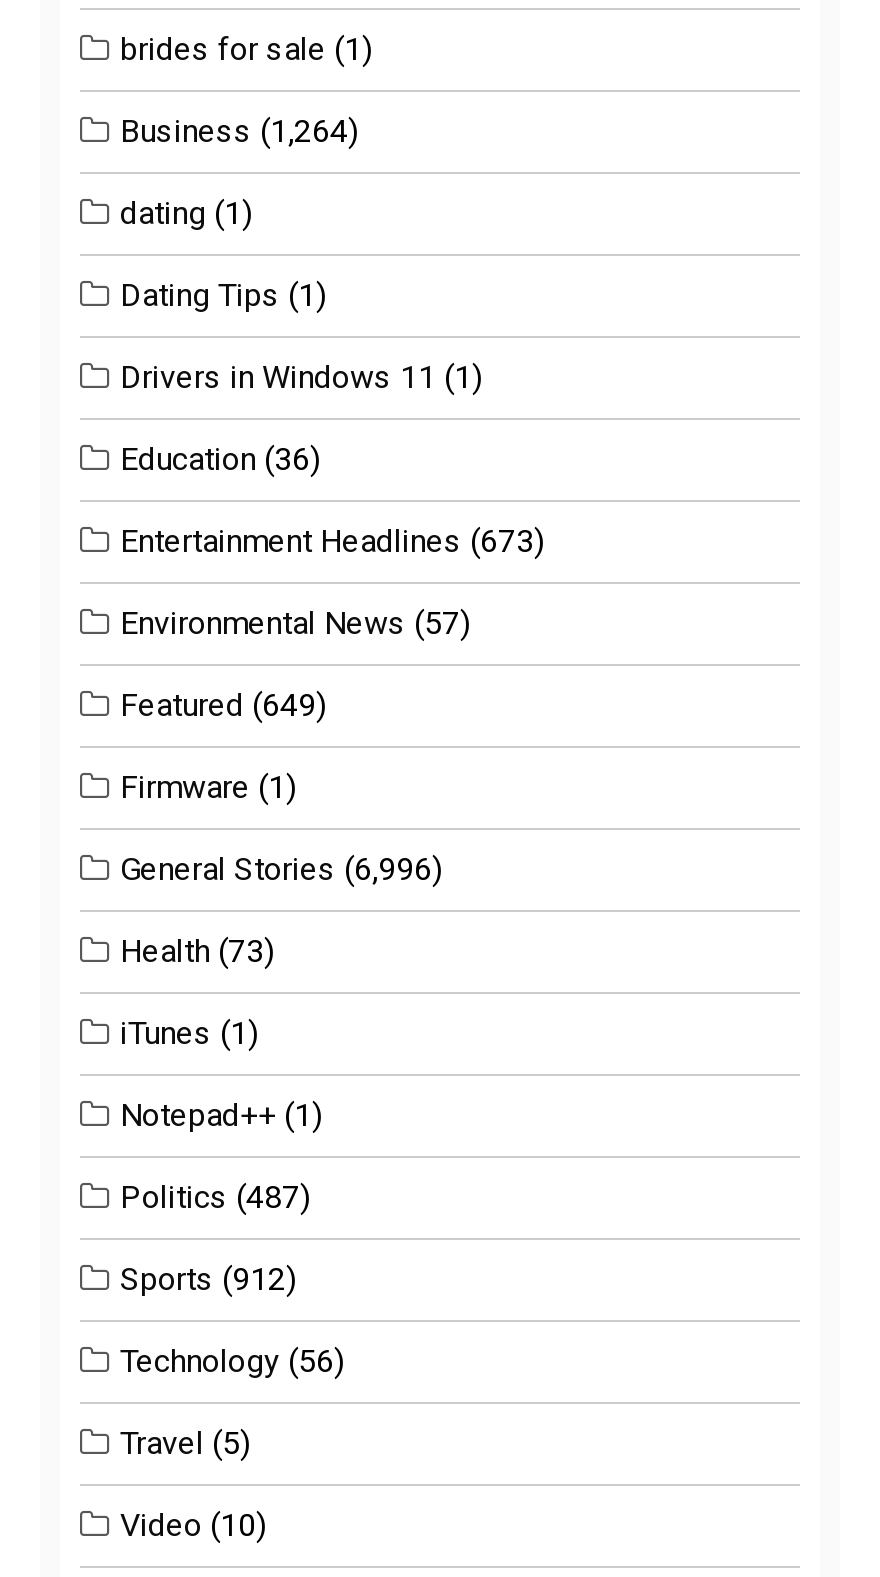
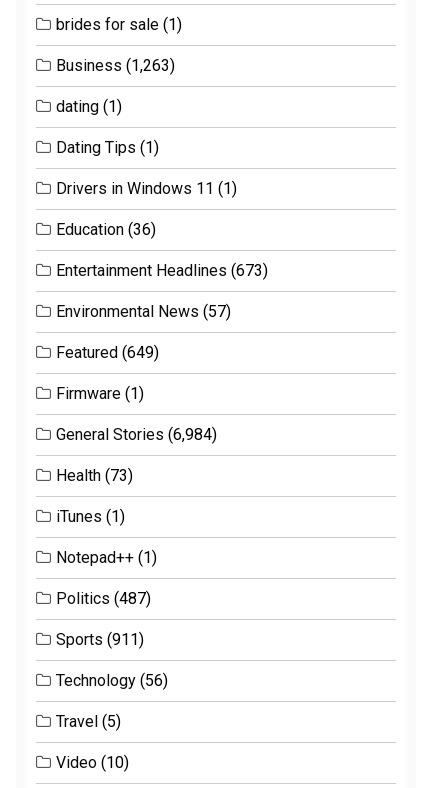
[120,113,358,151] Business (1,264) -> [56,56,175,75] Business (1,263)
[120,851,442,889] General Stories (6,996) -> [56,425,217,444] General Stories (6,984)
[120,1261,296,1299] Sports (912) -> [56,630,144,649] Sports (911)

